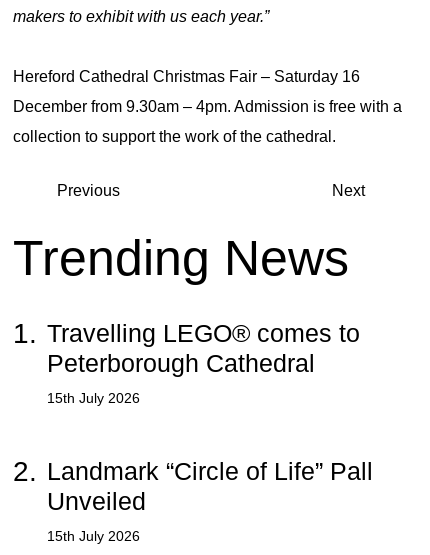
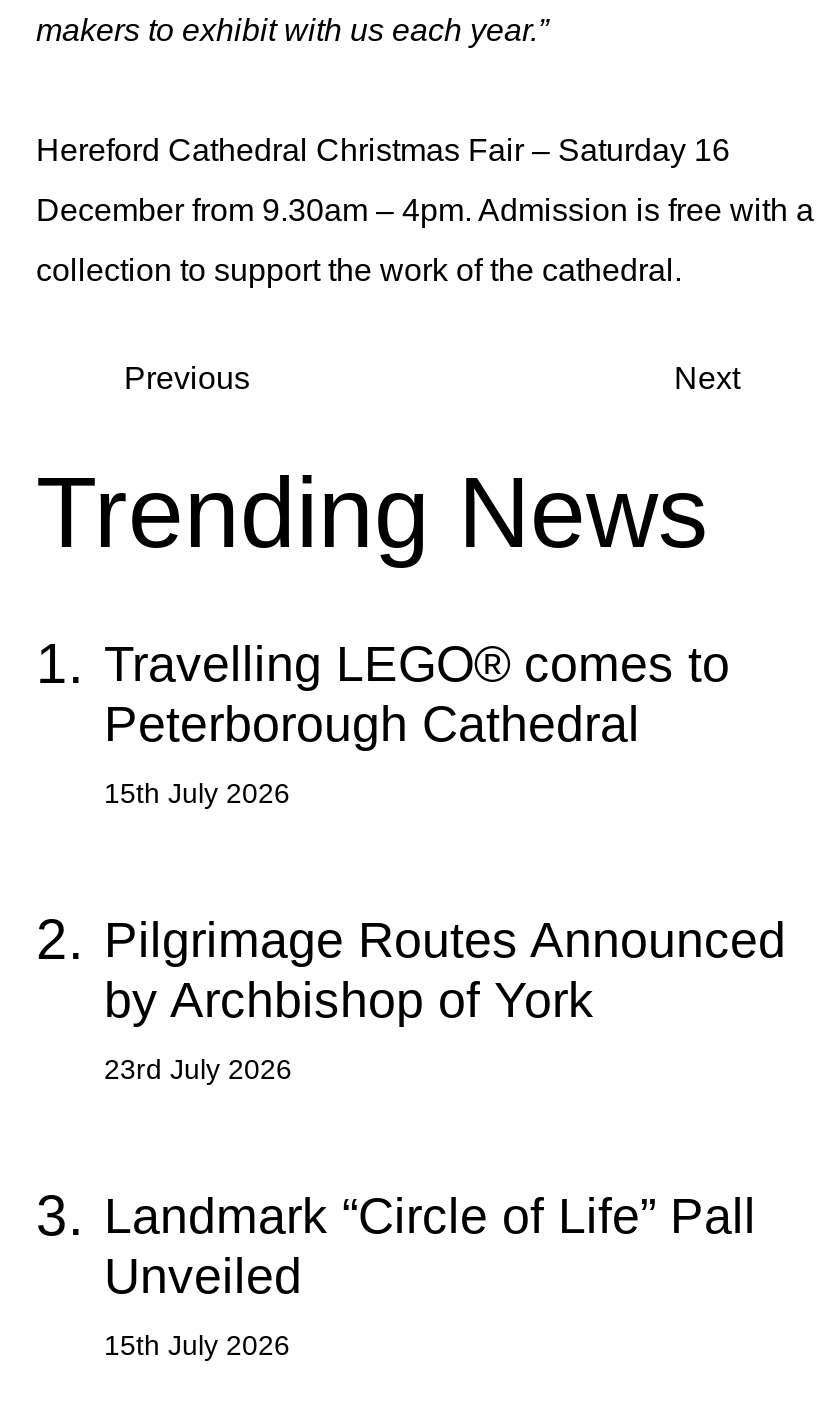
[13,456,373,487] 2. Landmark “Circle of Life” Pall -> [36,909,786,1247] 2. Pilgrimage Routes Announced | by Archbishop of York | 23rd July 2026 | 3. Landmark “Circle of Life” Pall

